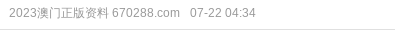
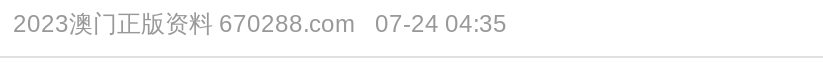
[9,6,256,20] 2023澳门正版资料 670288.com 07-22 04:34 -> [13,10,507,38] 2023澳门正版资料 670288.com 07-24 04:35

